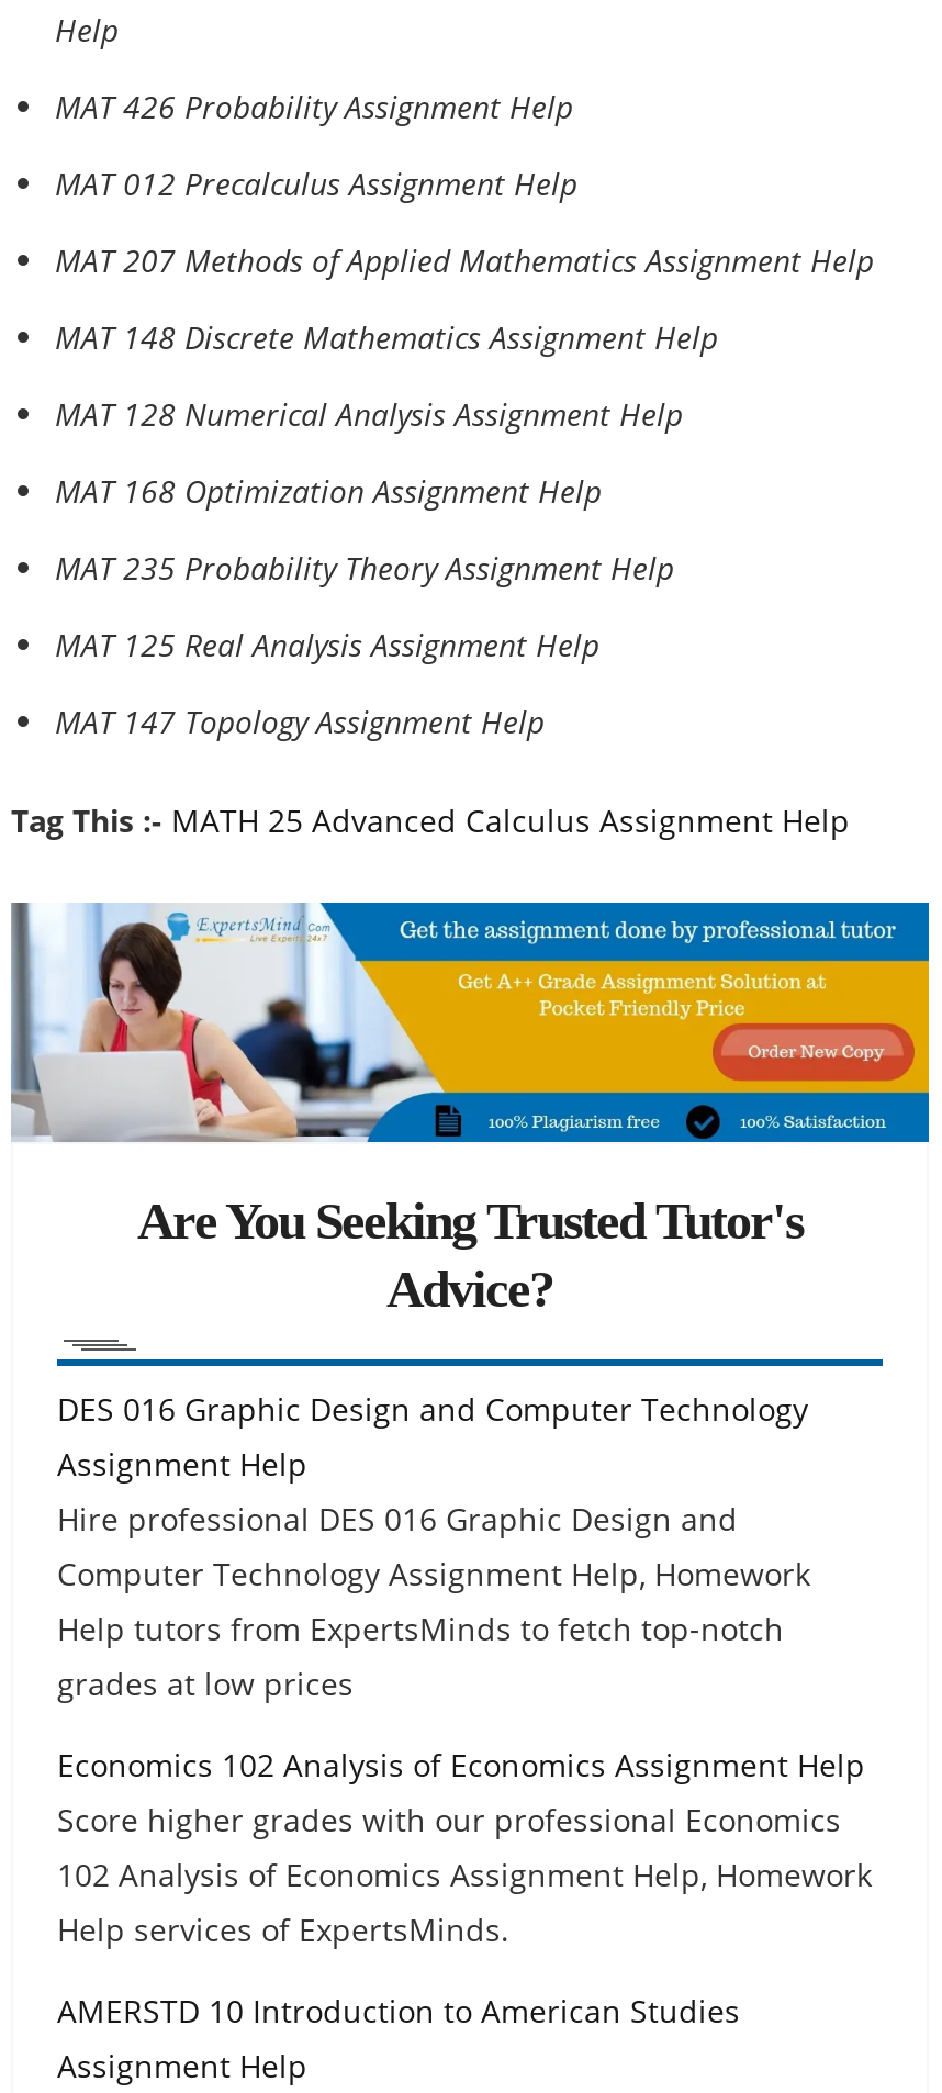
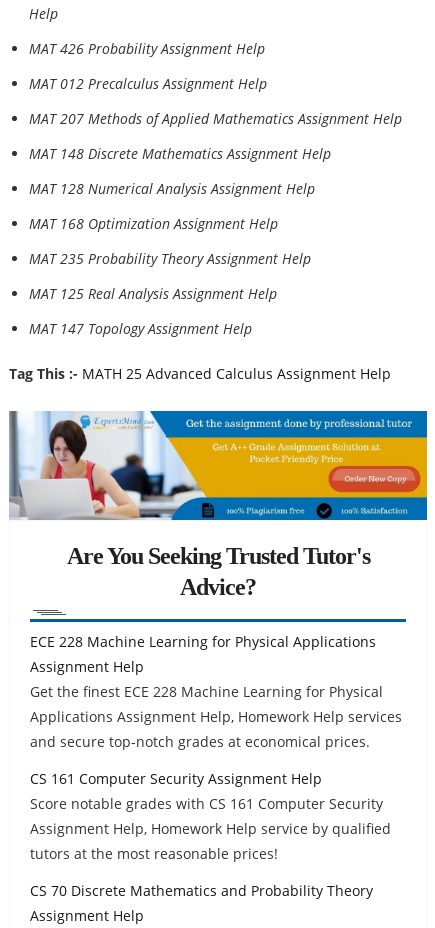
[57,1387,808,1429] DES 016 Graphic Design and Computer Technology -> [30,632,376,651] ECE 228 Machine Learning for Physical Applications
[57,1497,810,1704] Hire professional DES 016 Graphic Design and | Computer Technology Assignment Help, Homework | Help tutors from ExpertsMinds to fetch top-notch | grades at low prices -> [30,682,402,751] Get the finest ECE 228 Machine Learning for Physical | Applications Assignment Help, Homework Help services | and secure top-notch grades at economical prices.
[57,1743,872,1950] Economics 102 Analysis of Economics Assignment Help | Score higher grades with our professional Economics | 102 Analysis of Economics Assignment Help, Homework | Help services of ExpertsMinds. -> [30,769,391,863] CS 161 Computer Security Assignment Help | Score notable grades with CS 161 Computer Security | Assignment Help, Homework Help service by qualified | tutors at the most reasonable prices!
[57,1989,740,2031] AMERSTD 10 Introduction to American Studies -> [30,881,373,900] CS 70 Discrete Mathematics and Probability Theory

